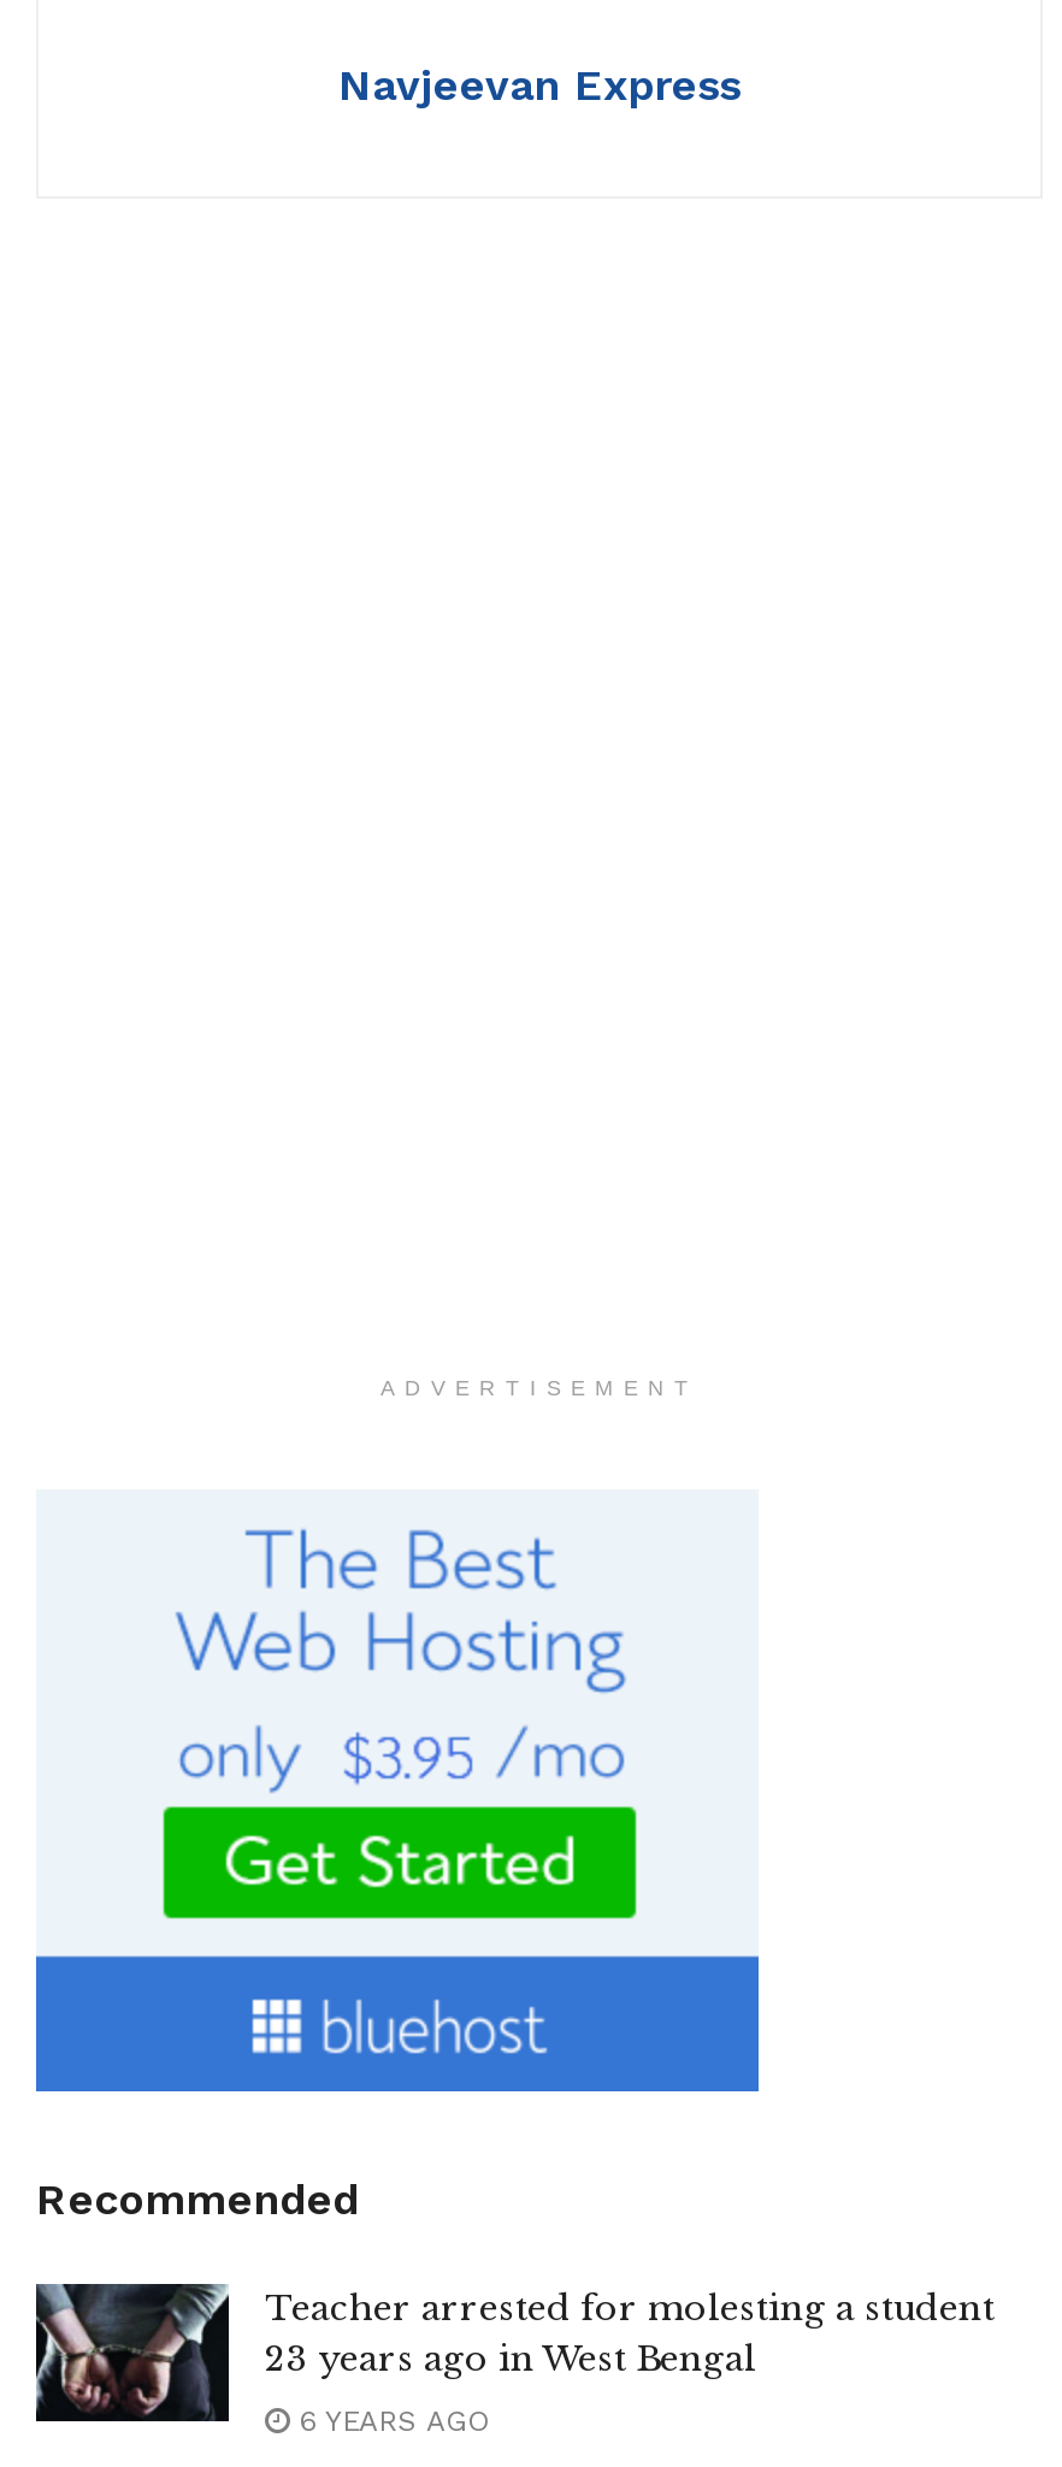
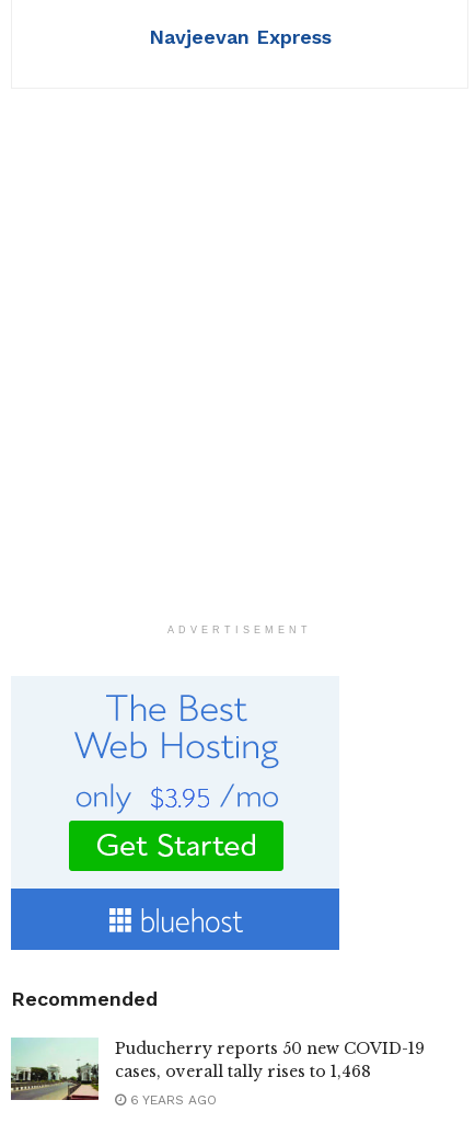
[34,2280,995,2422] [image] | Teacher arrested for molesting a student | 23 years ago in West Bengal -> [10,1038,425,1100] [image] | Puducherry reports 50 new COVID-19 | cases, overall tally rises to 1,468

